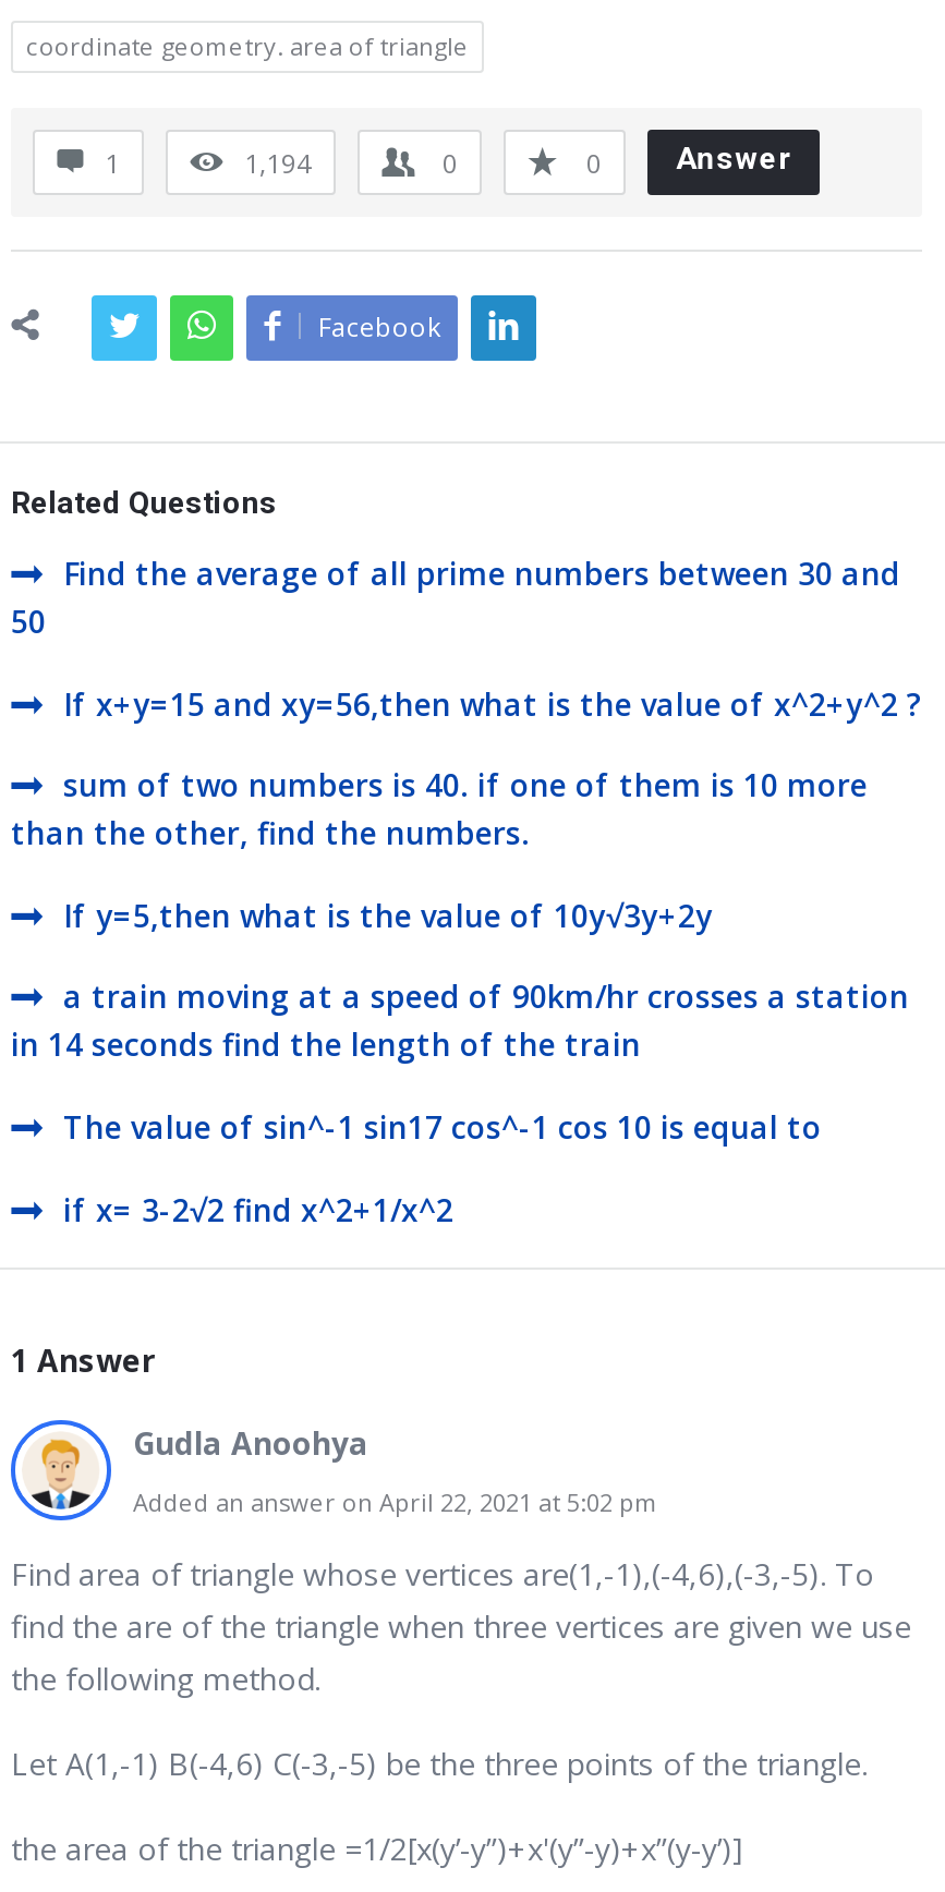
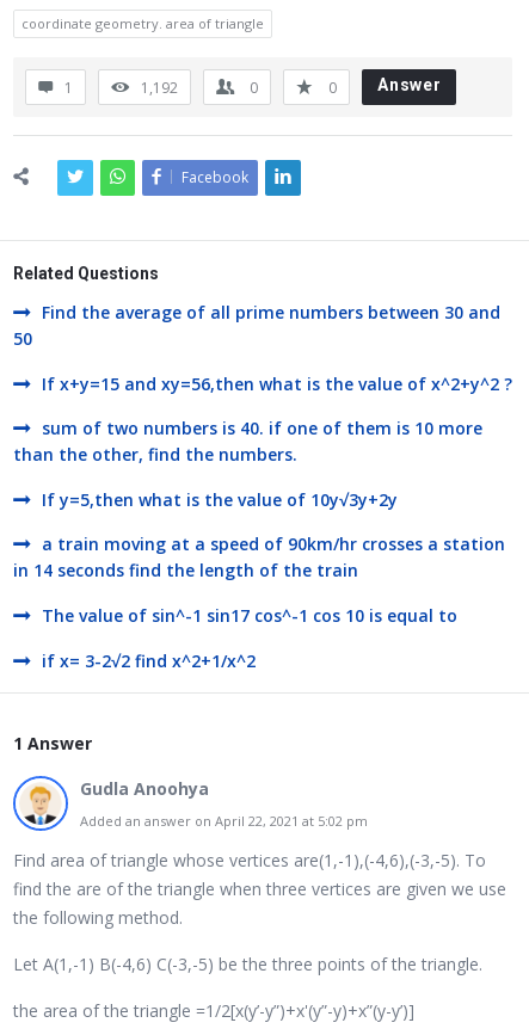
[244,145,312,182] 1,194 -> [141,78,178,98] 1,192

